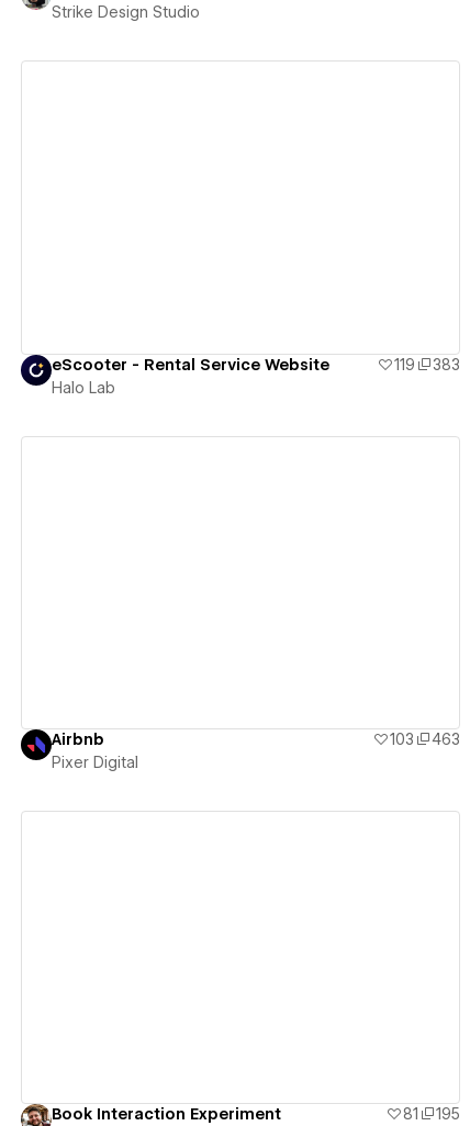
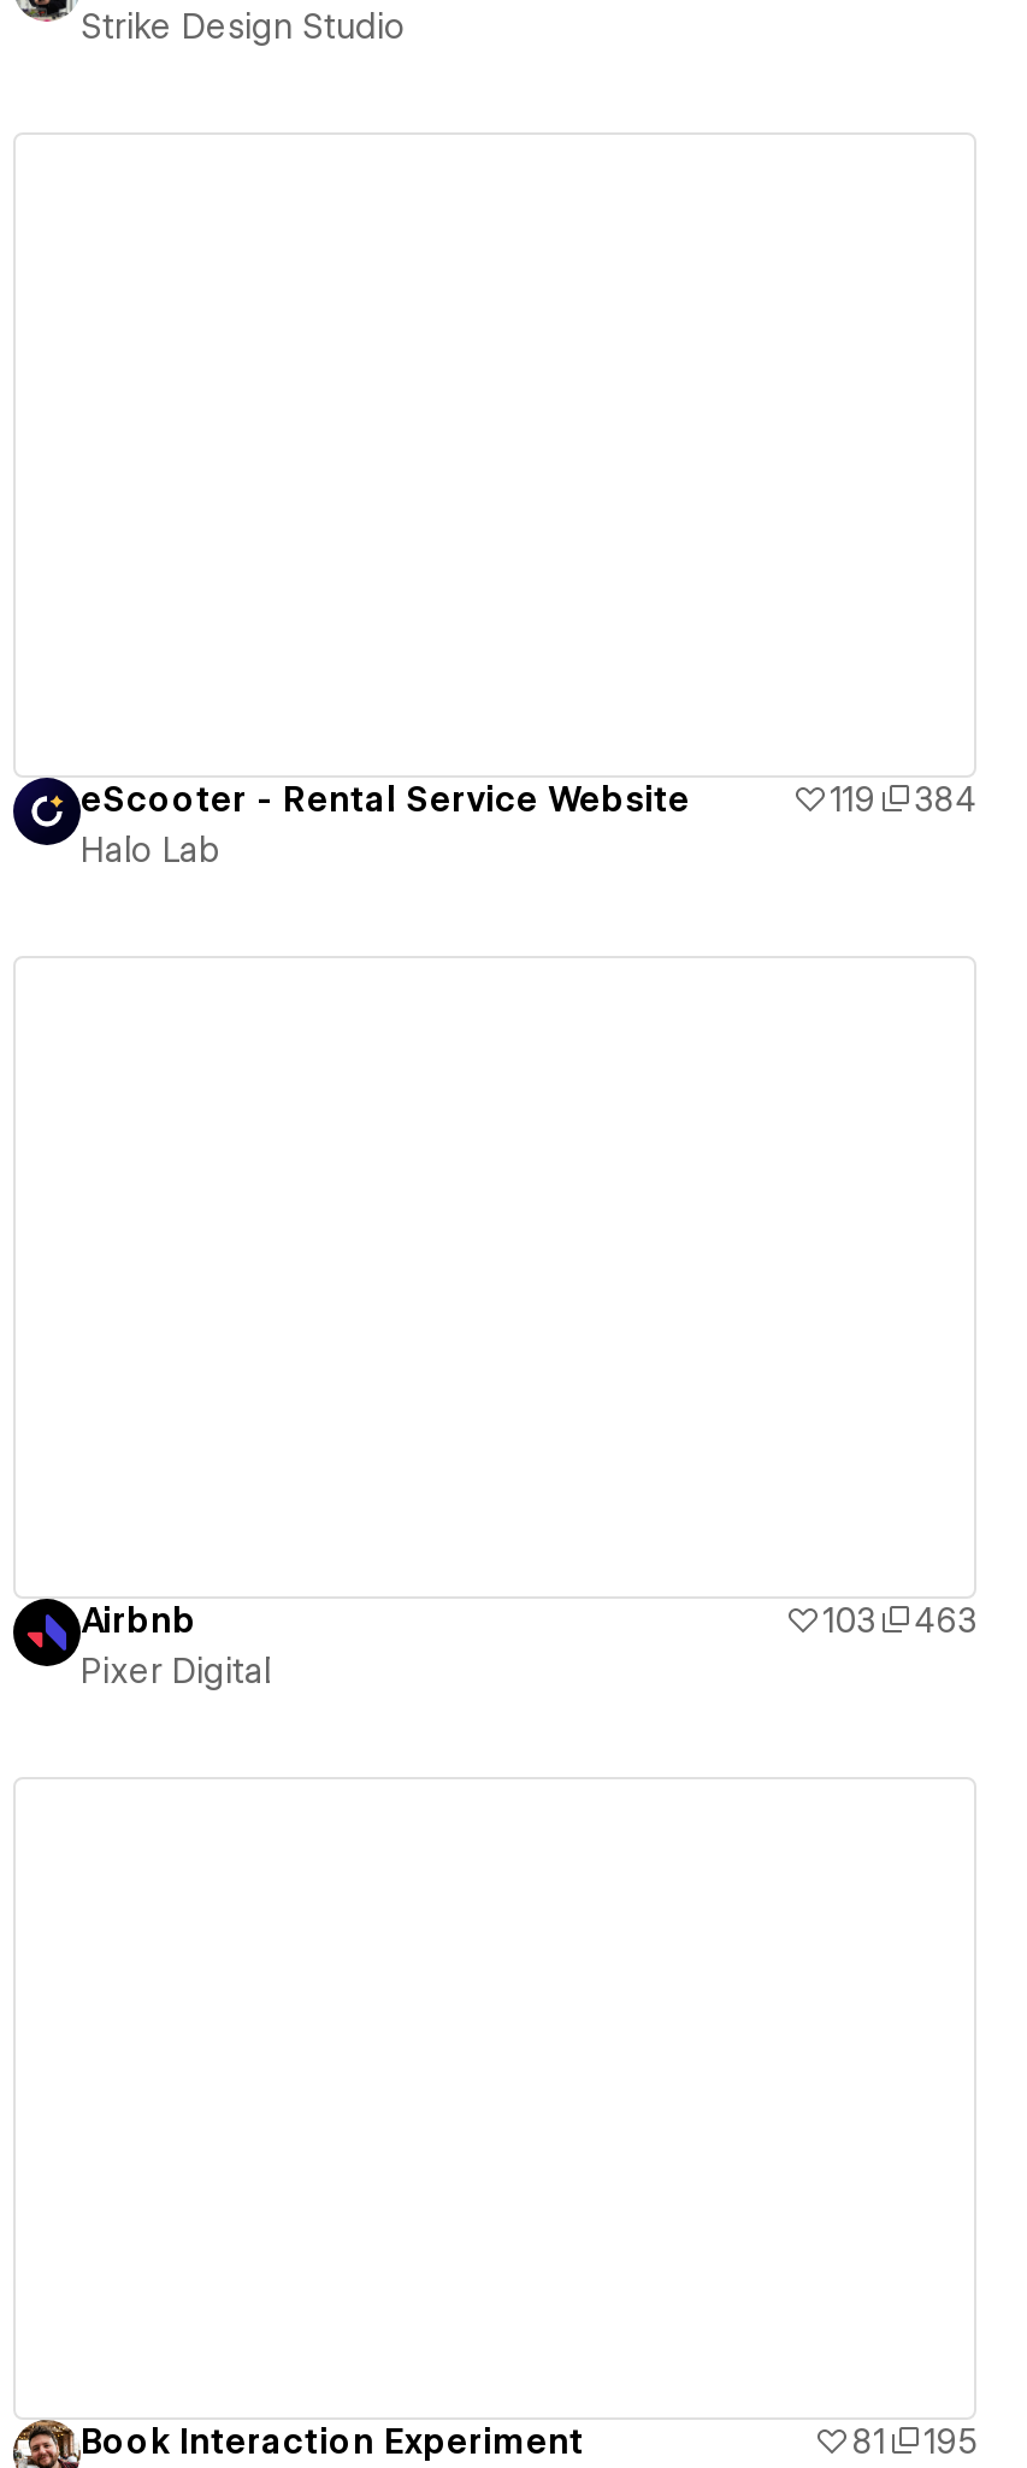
[433,355,460,373] 383 -> [914,779,976,818] 384

